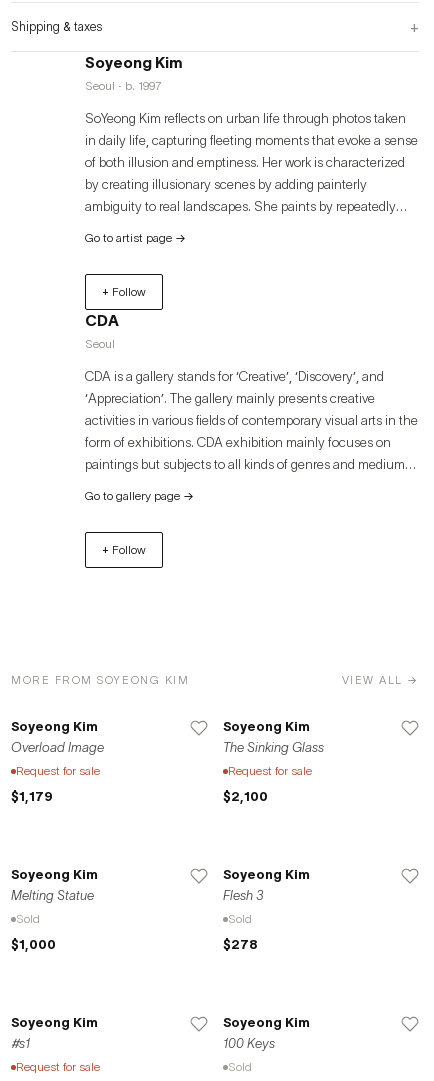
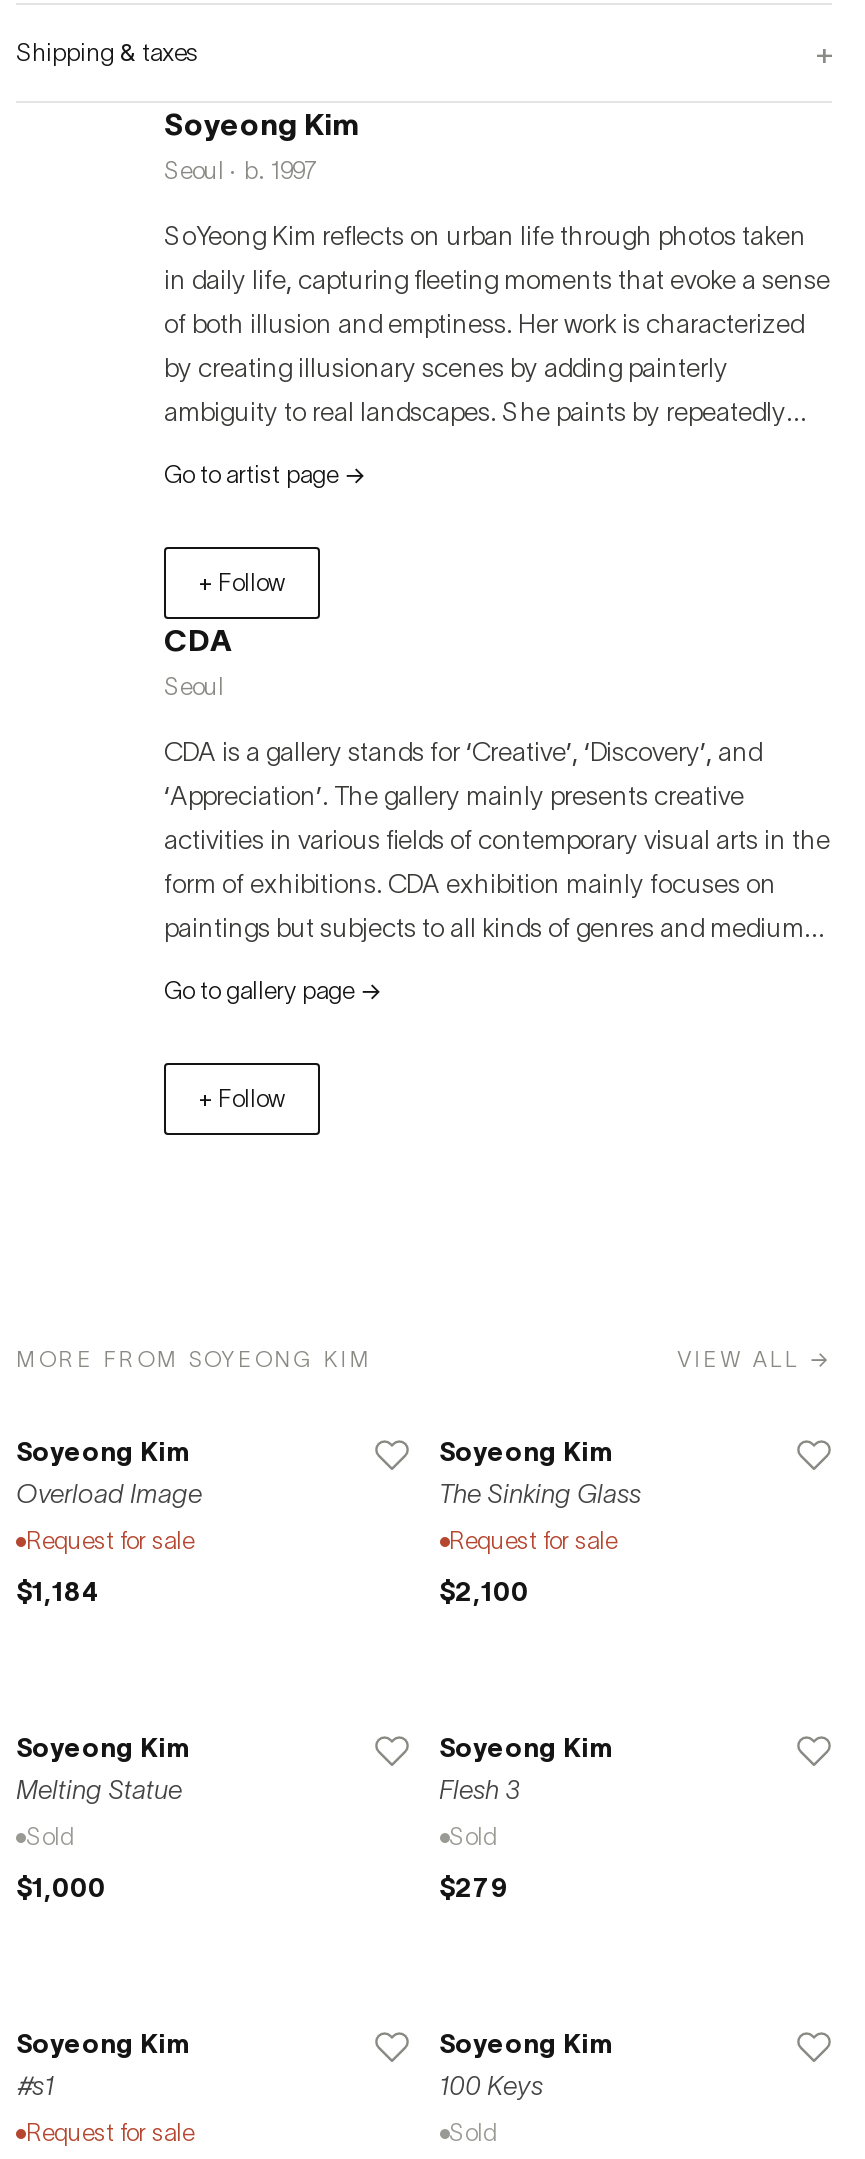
[11,787,53,805] $1,179 -> [16,1573,100,1609] $1,184
[222,935,257,953] $278 -> [439,1869,509,1905] $279

